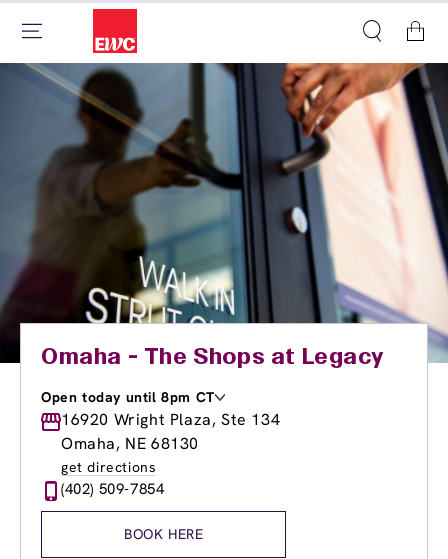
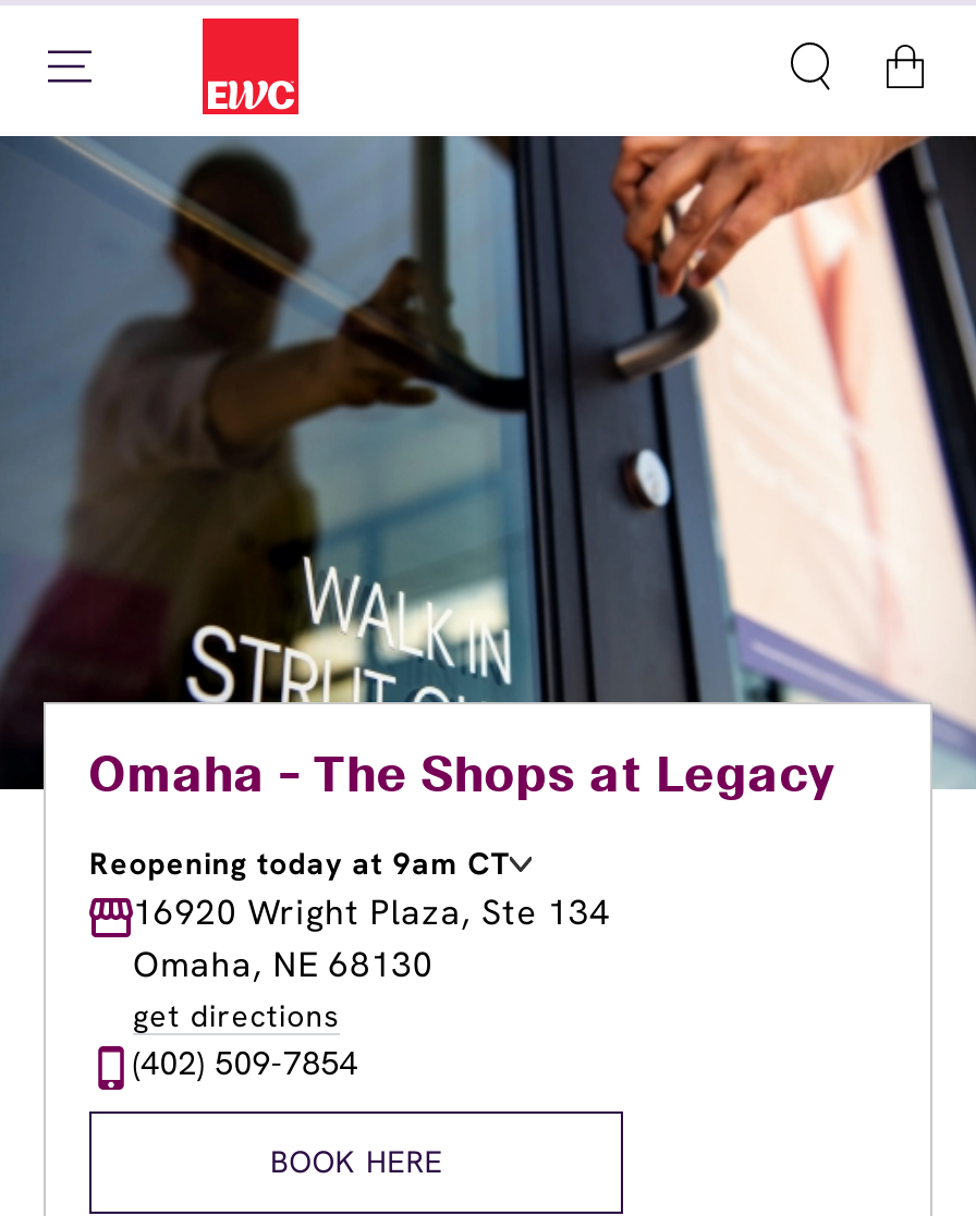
[41,388,215,406] Open today until 8pm CT -> [89,844,510,883] Reopening today at 9am CT

